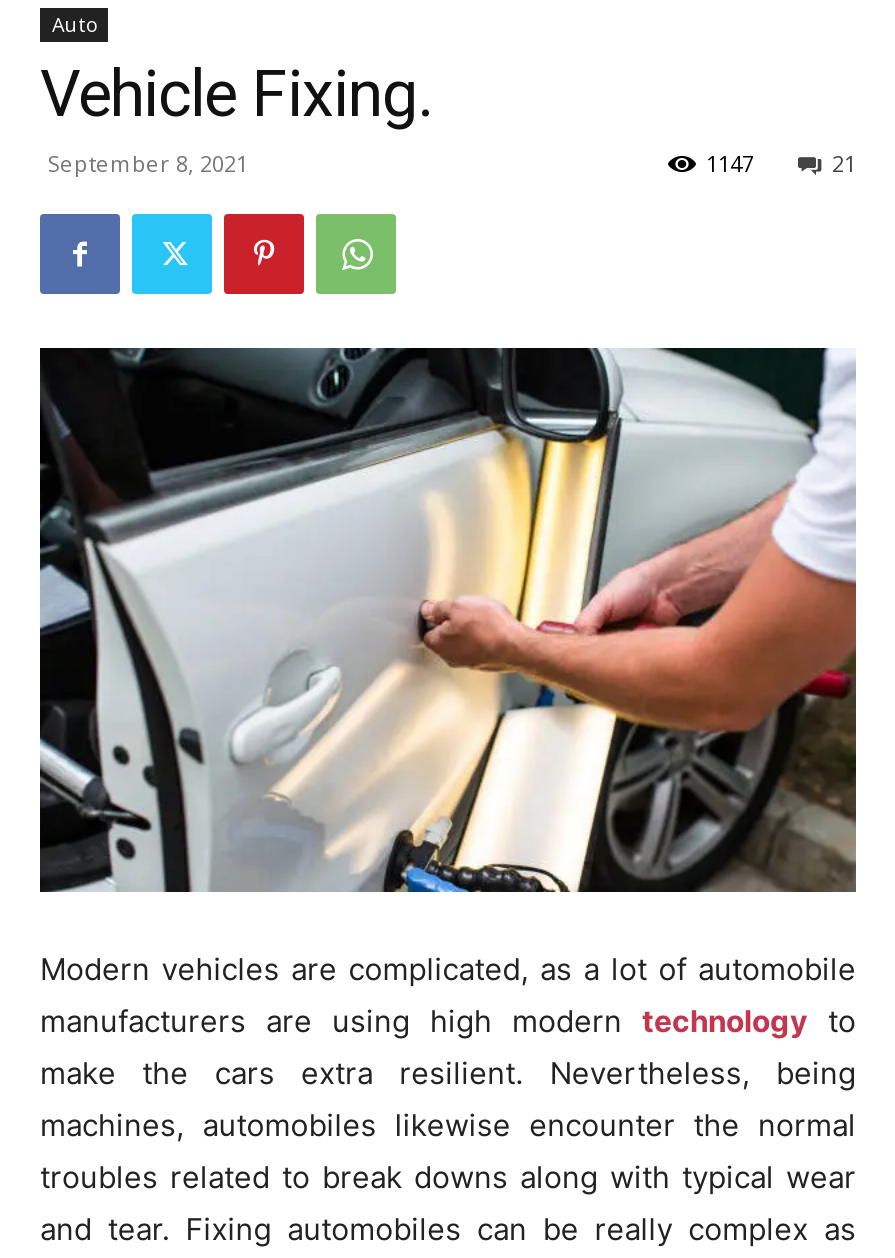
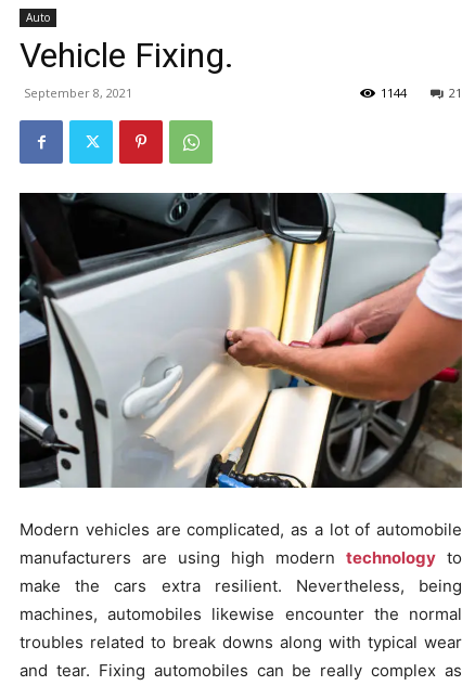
[706,148,754,178] 1147 -> [381,85,407,101] 1144

